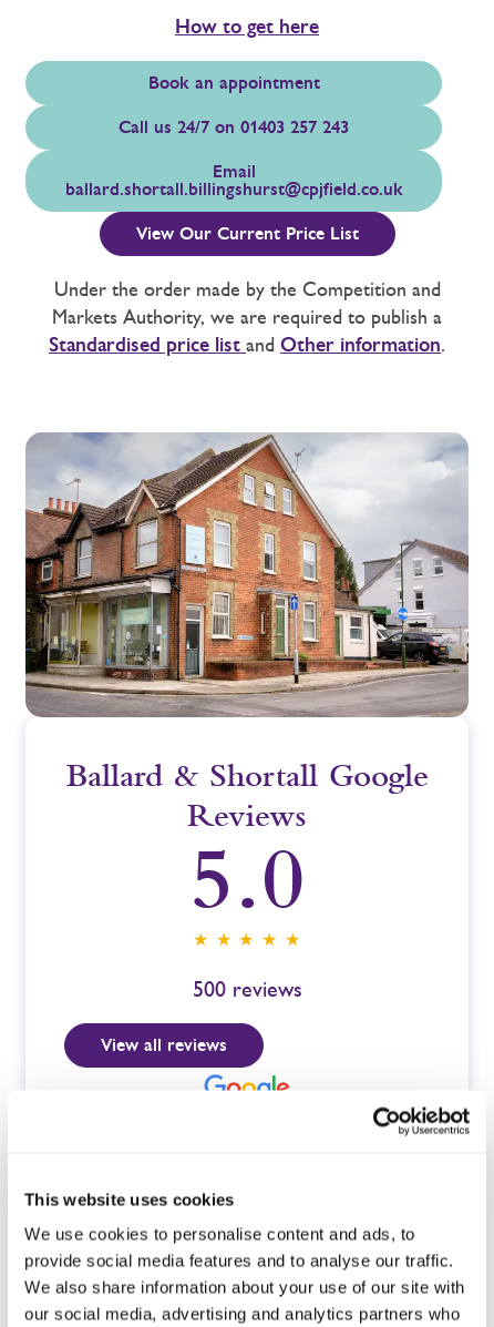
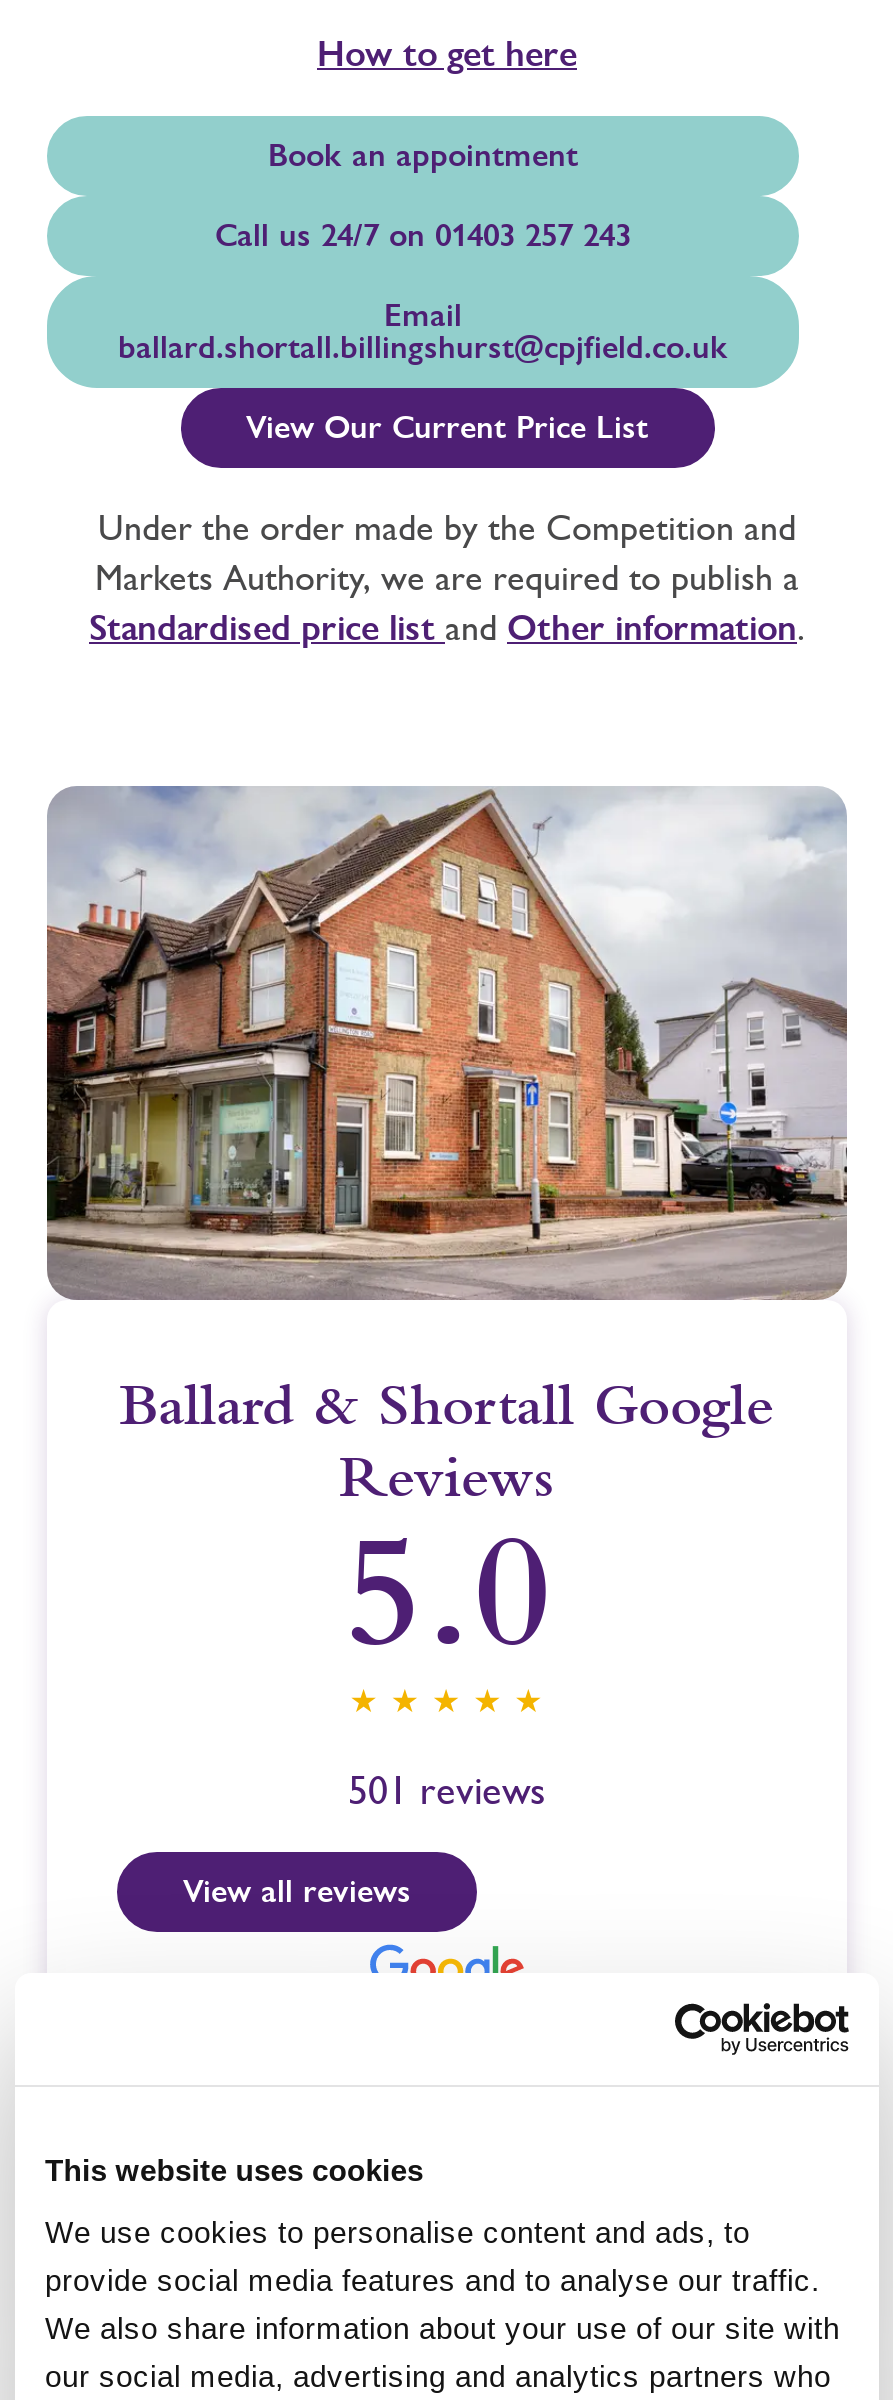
[192,976,302,1003] 500 reviews -> [348,1767,546,1815] 501 reviews

